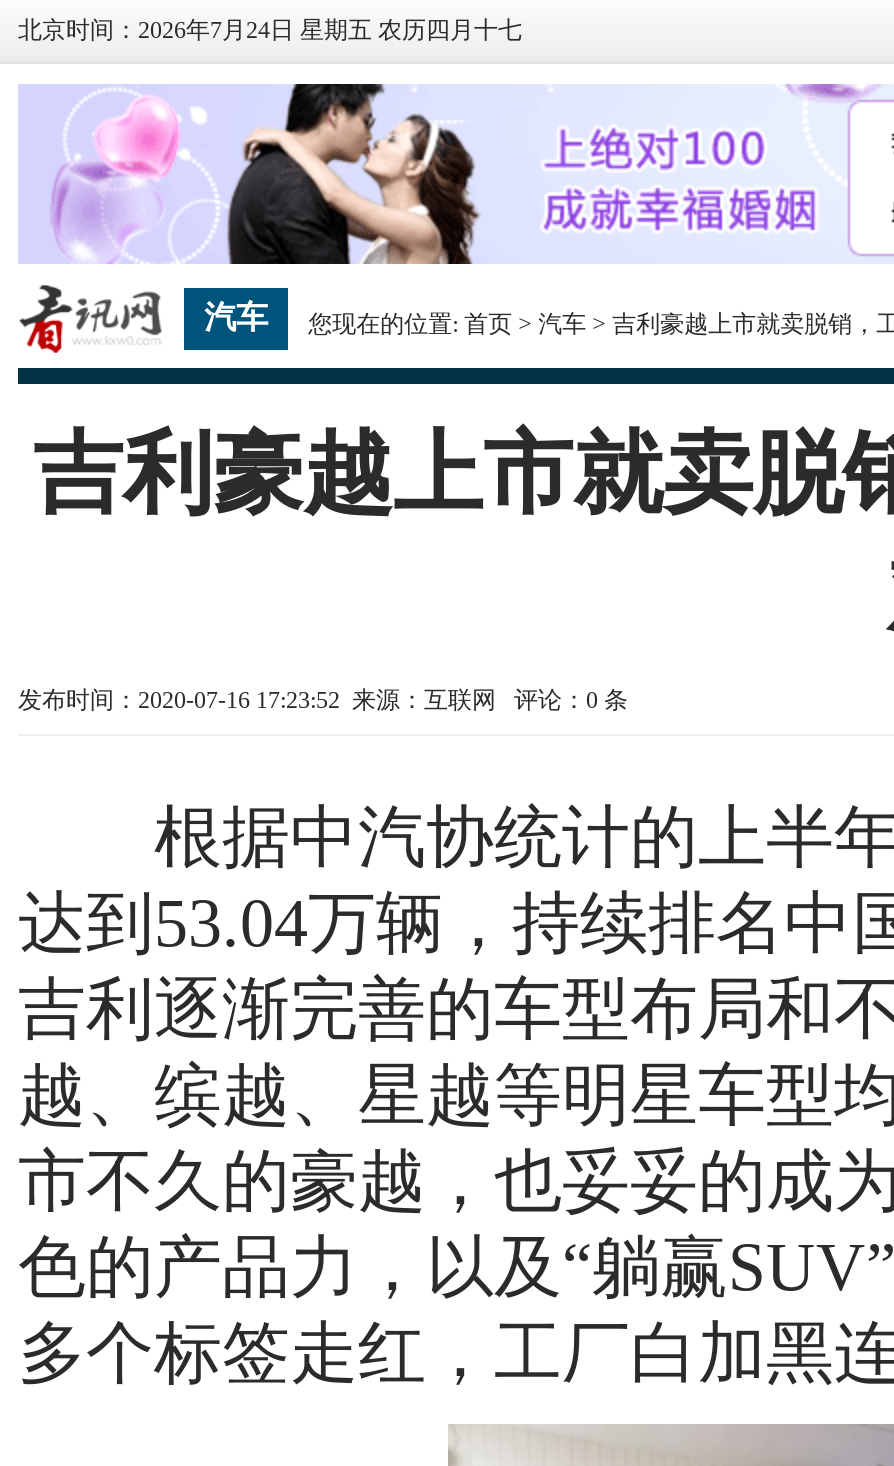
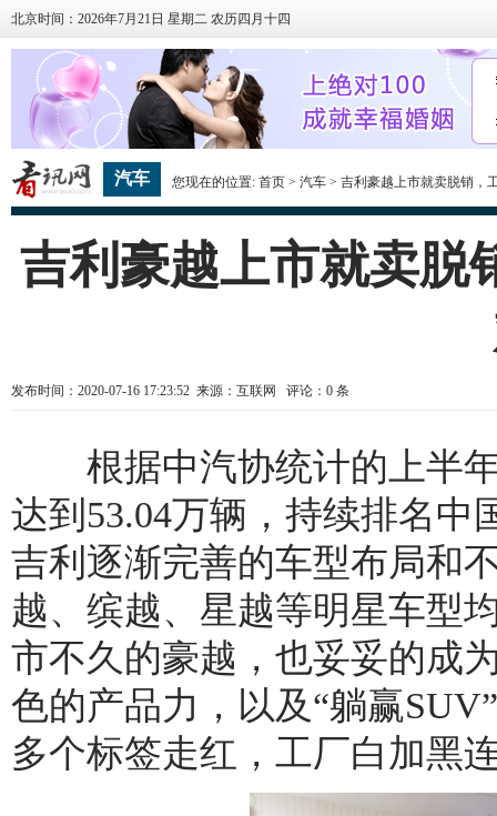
[18,16,522,44] 北京时间：2026年7月24日 星期五 农历四月十七 -> [11,11,291,27] 北京时间：2026年7月21日 星期二 农历四月十四

